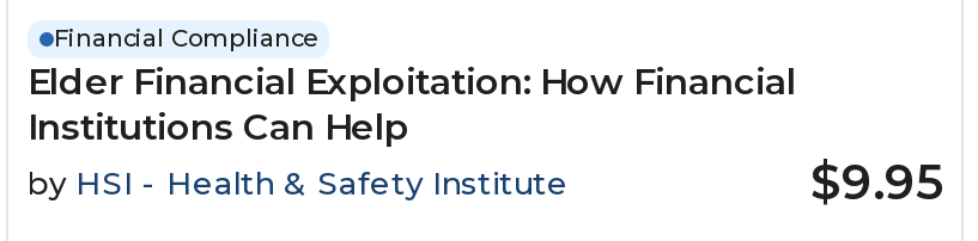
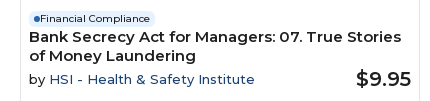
[28,58,796,149] Elder Financial Exploitation: How Financial | Institutions Can Help -> [29,27,401,65] Bank Secrecy Act for Managers: 07. True Stories | of Money Laundering

